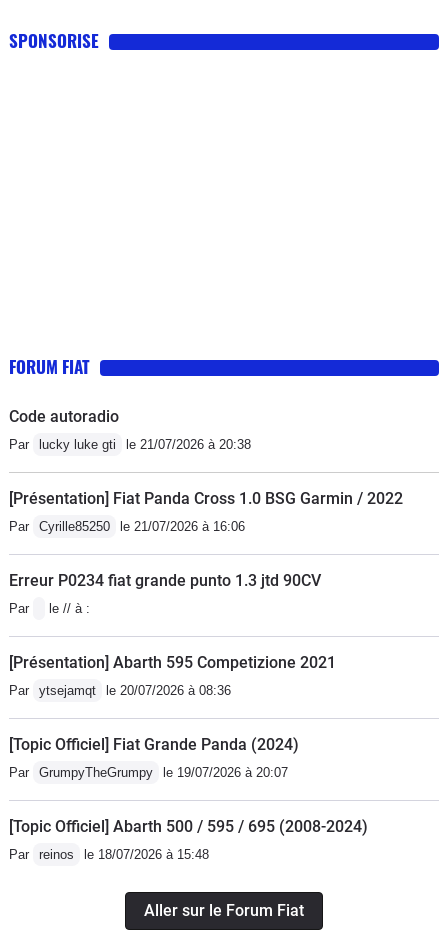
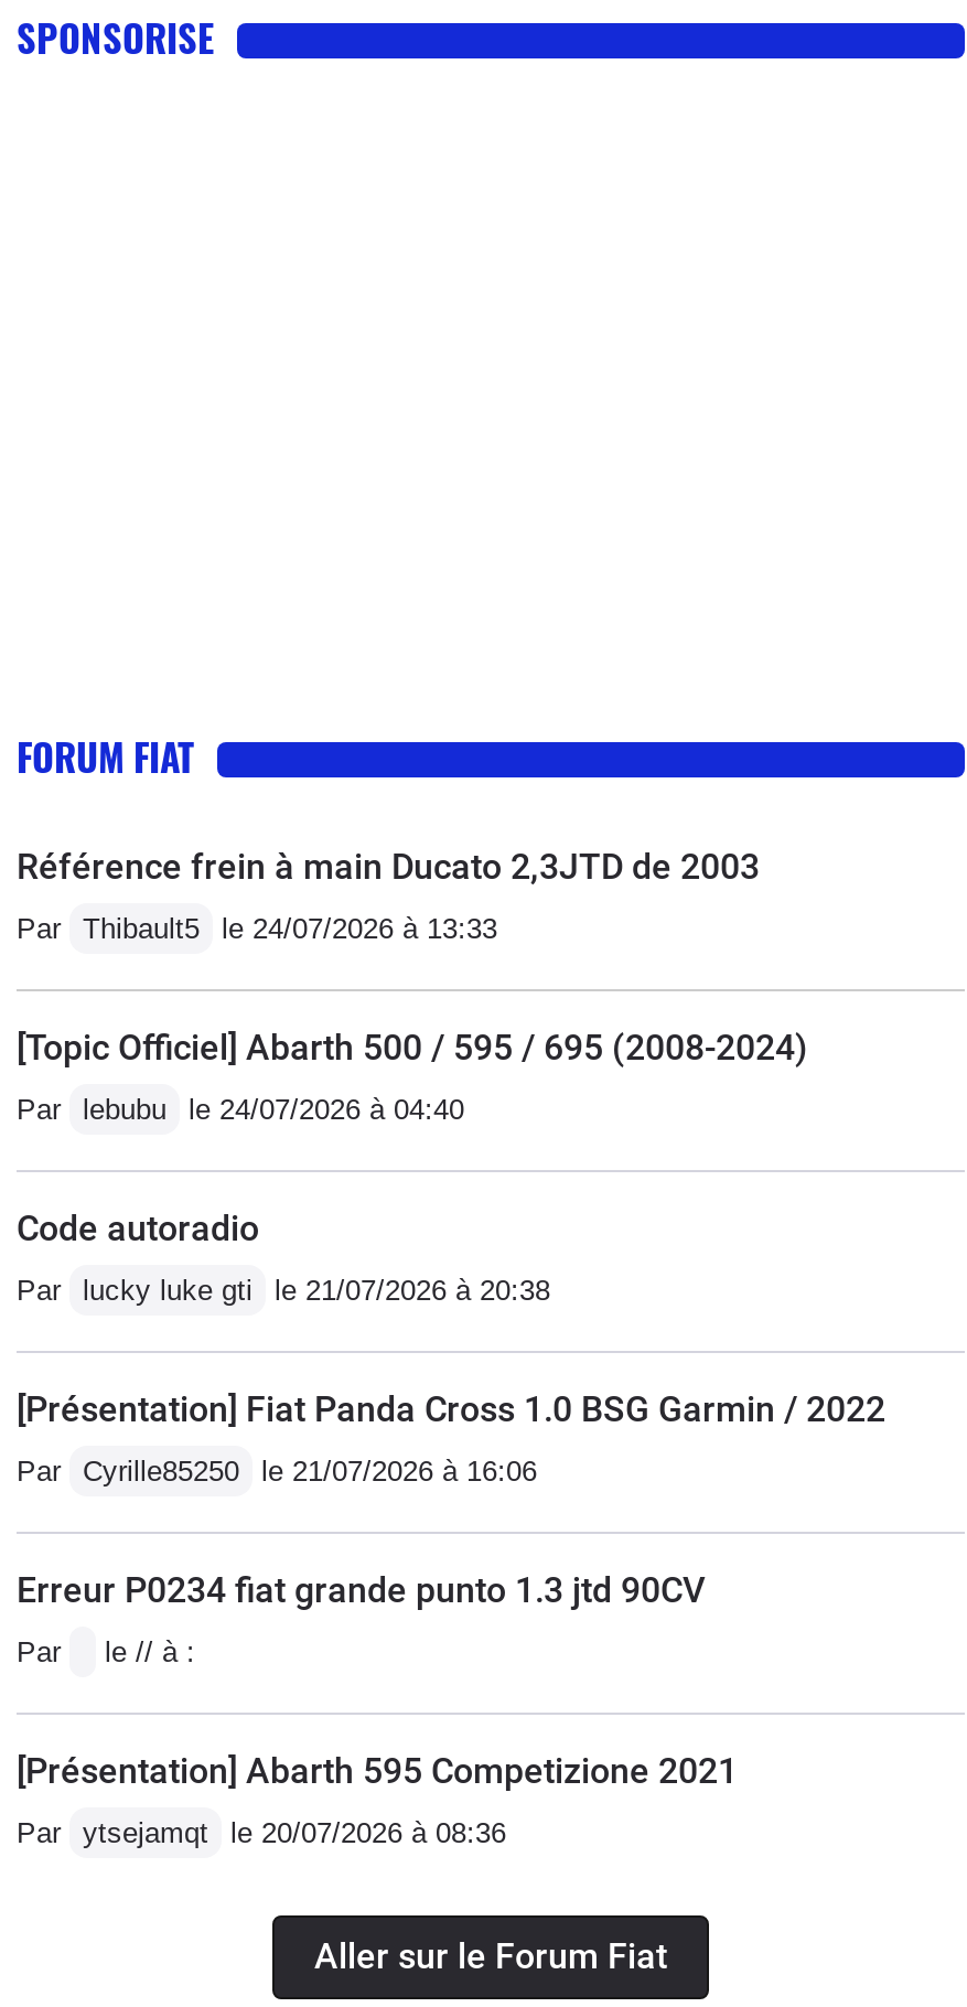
none -> [17,846,760,1126] Référence frein à main Ducato 2,3JTD de 2003 | Par Thibault5 le 24/07/2026 à 13:33 | Par lebubu le 24/07/2026 à 04:40
moved [9,407,403,698] -> [17,1207,885,1849]: Code autoradio | Par lucky luke gti le 21/07/2026 à 20:38 | [Présentation] Fiat Panda Cross 1.0 BSG Garmin / 2022 | ... | [Présentation] Abarth 595 Competizione 2021 | Par ytsejamqt le 20/07/2026 à 08:36
[9,735,299,862] [Topic Officiel] Fiat Grande Panda (2024) | Par GrumpyTheGrumpy le 19/07/2026 à 20:07 | Par reinos le 18/07/2026 à 15:48 -> none
moved [9,817,368,836] -> [17,1026,808,1068]: [Topic Officiel] Abarth 500 / 595 / 695 (2008-2024)

